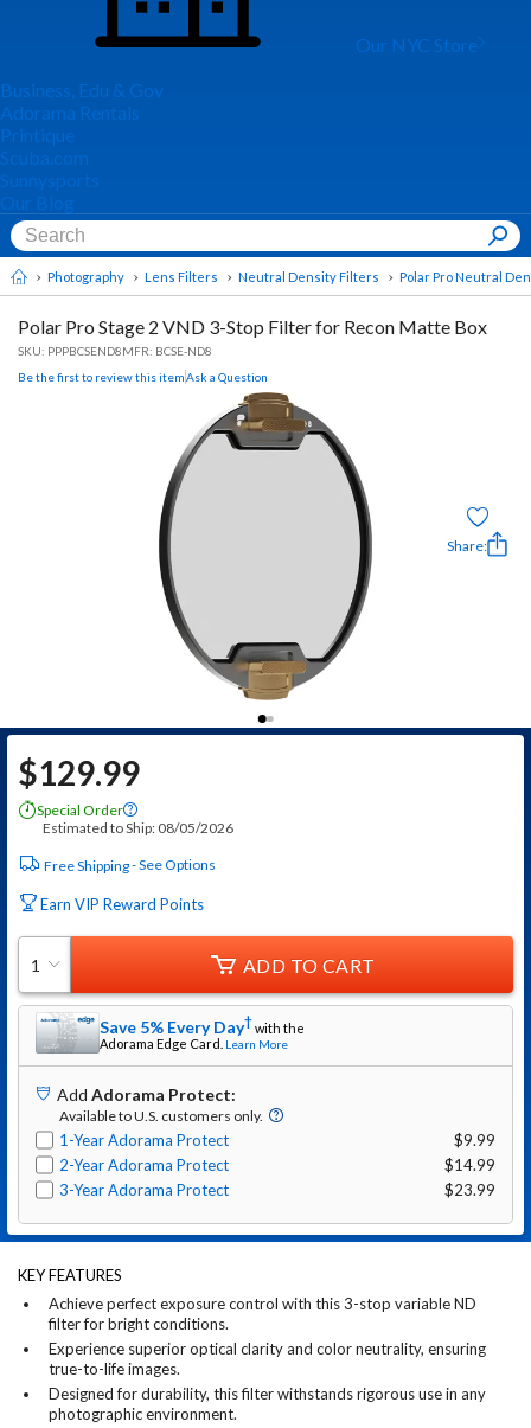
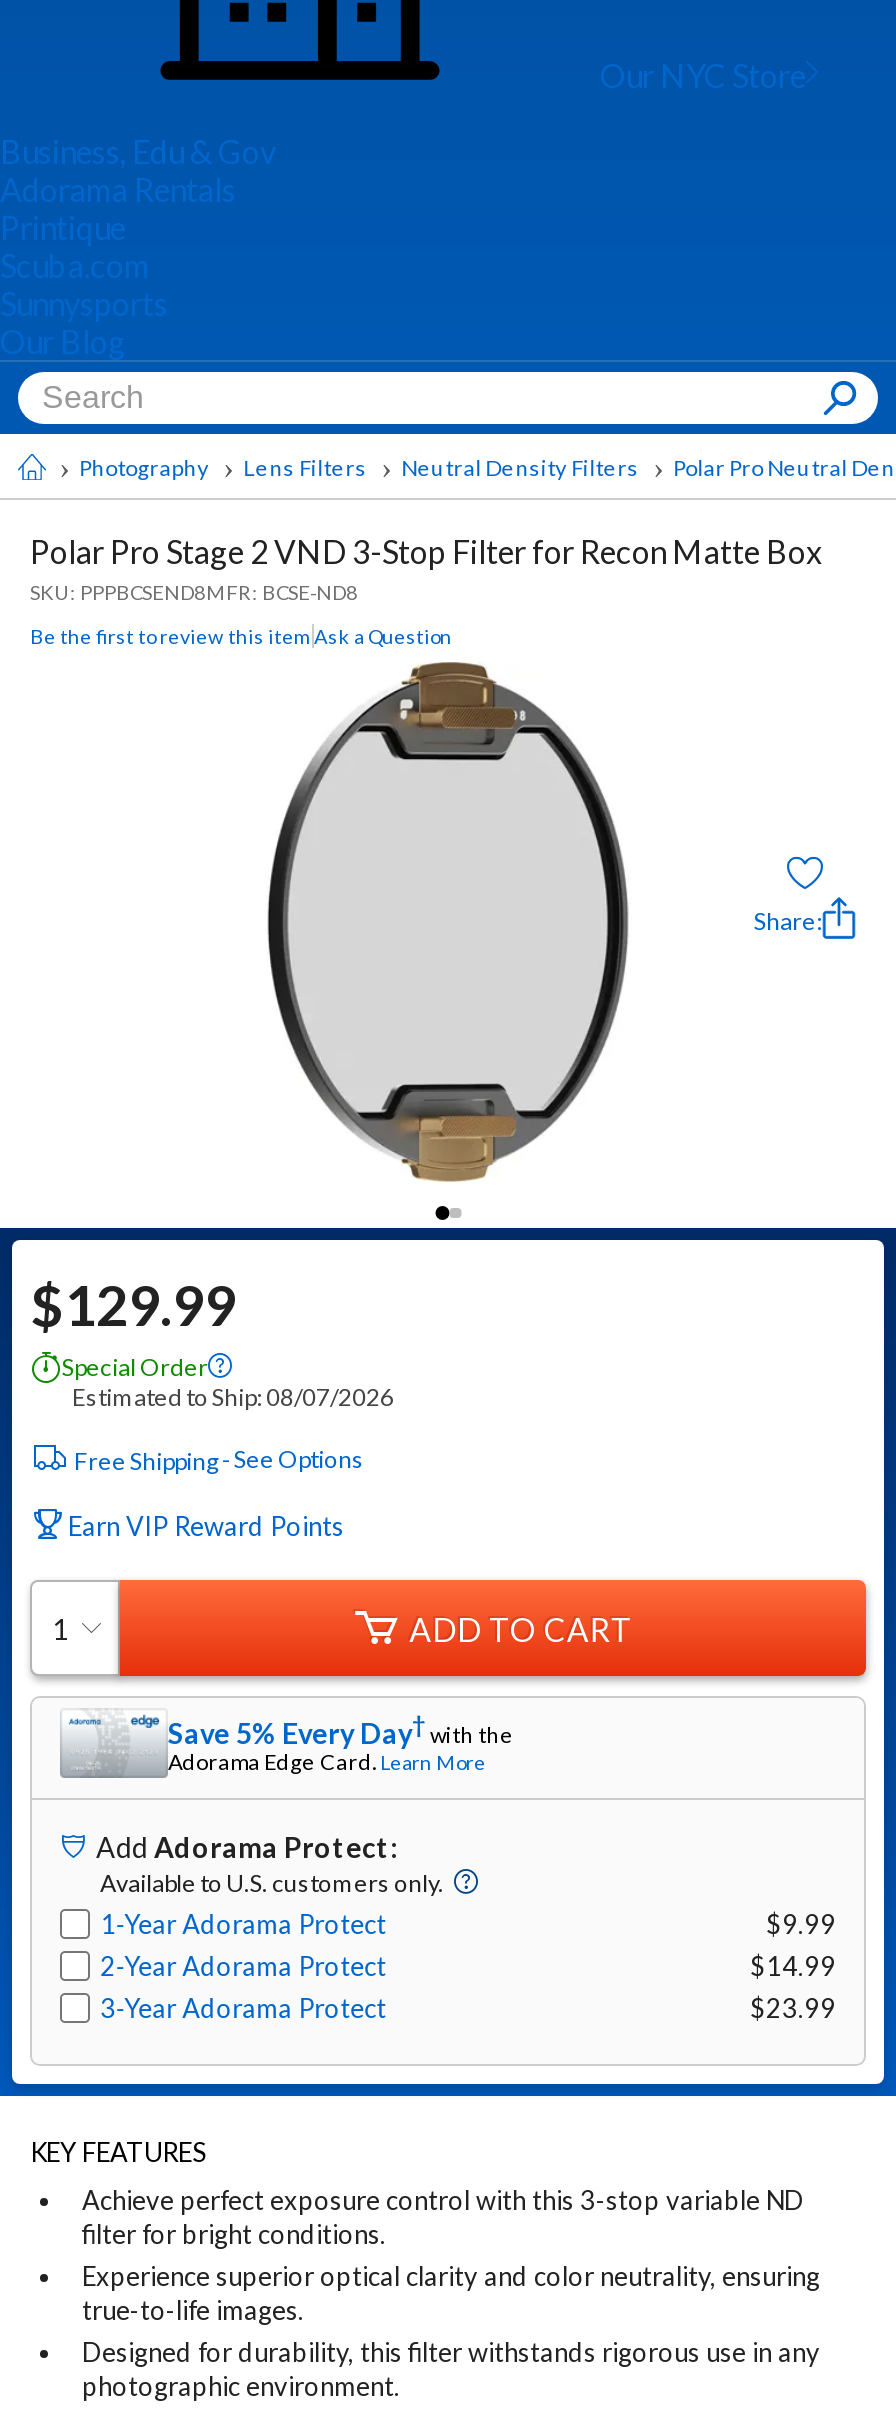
[43,819,233,837] Estimated to Ship: 08/05/2026 -> [72,1382,394,1412] Estimated to Ship: 08/07/2026

